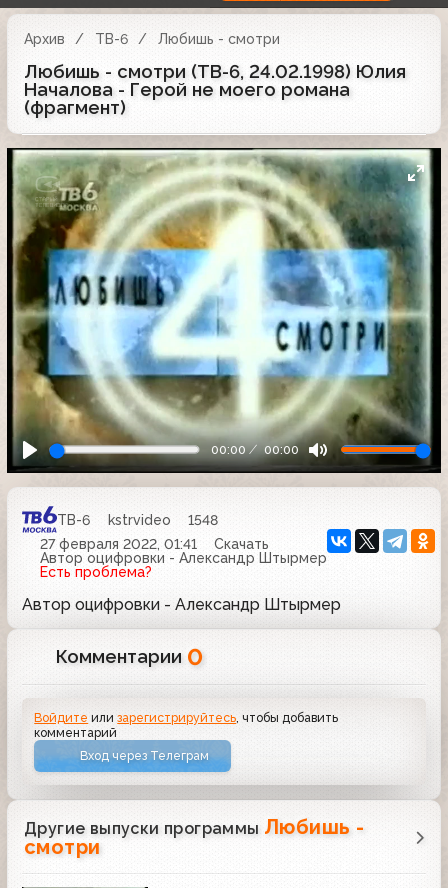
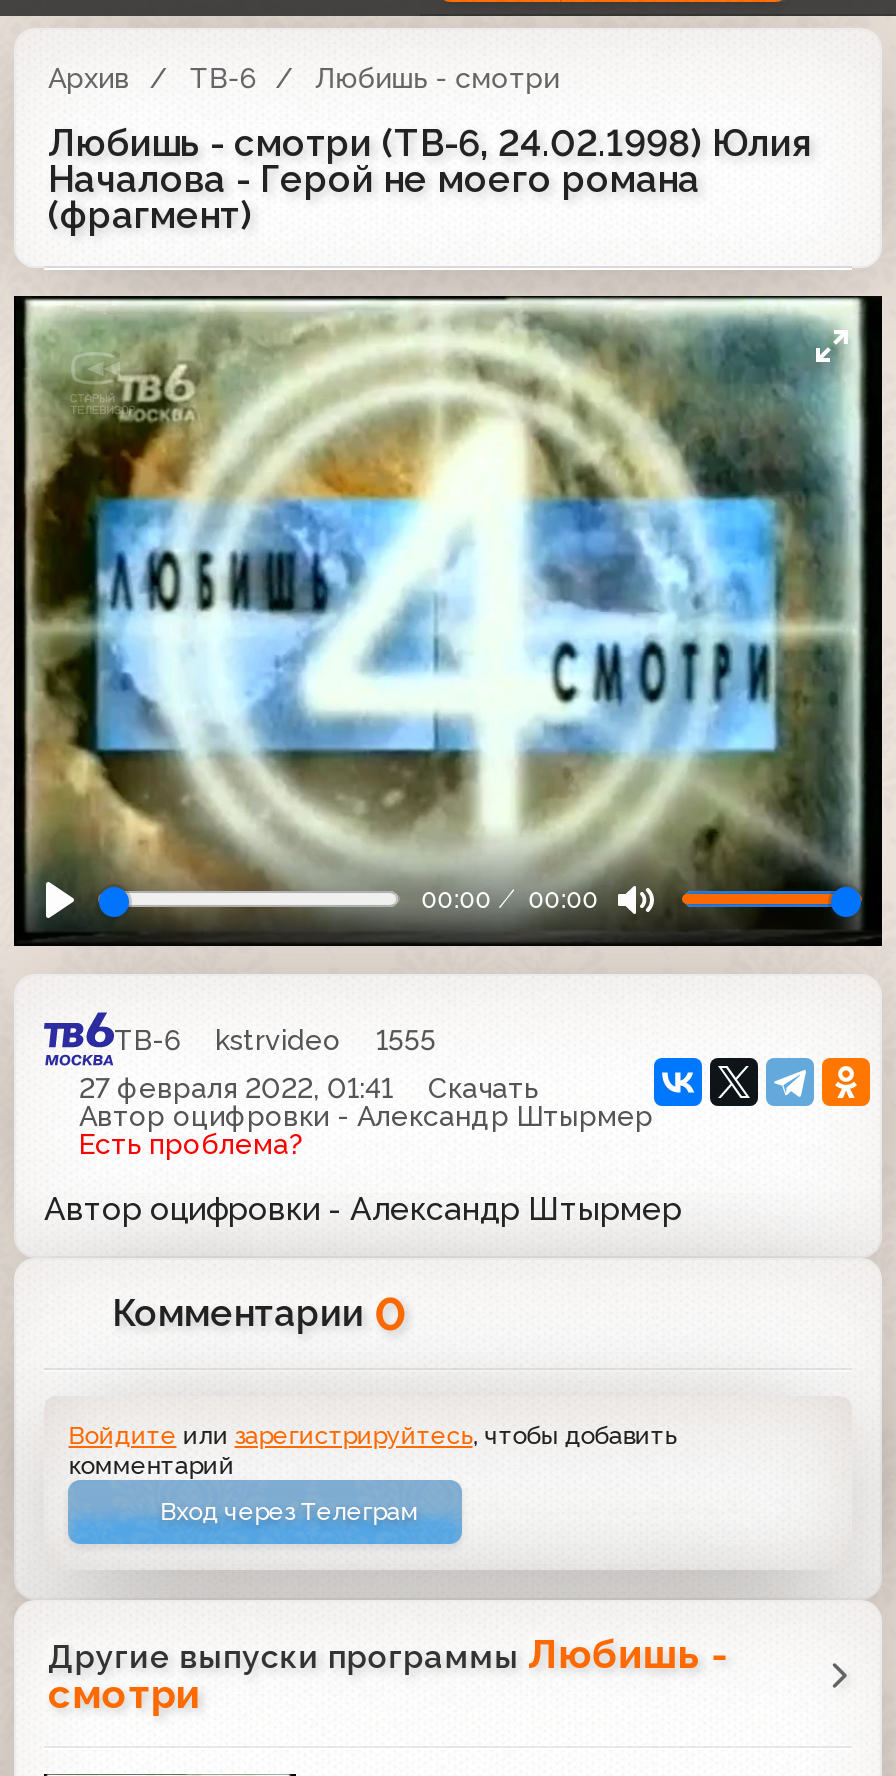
[57,511,218,527] ТВ-6 kstrvideo 1548 -> [114,1023,436,1055] ТВ-6 kstrvideo 1555

